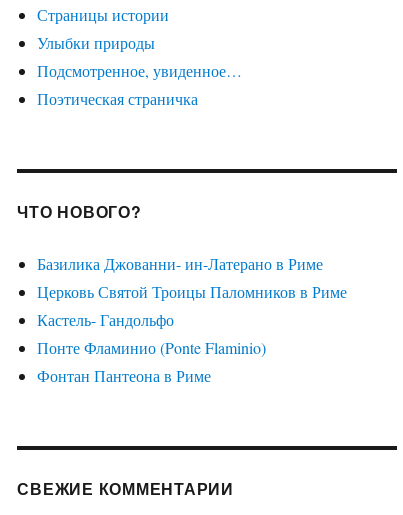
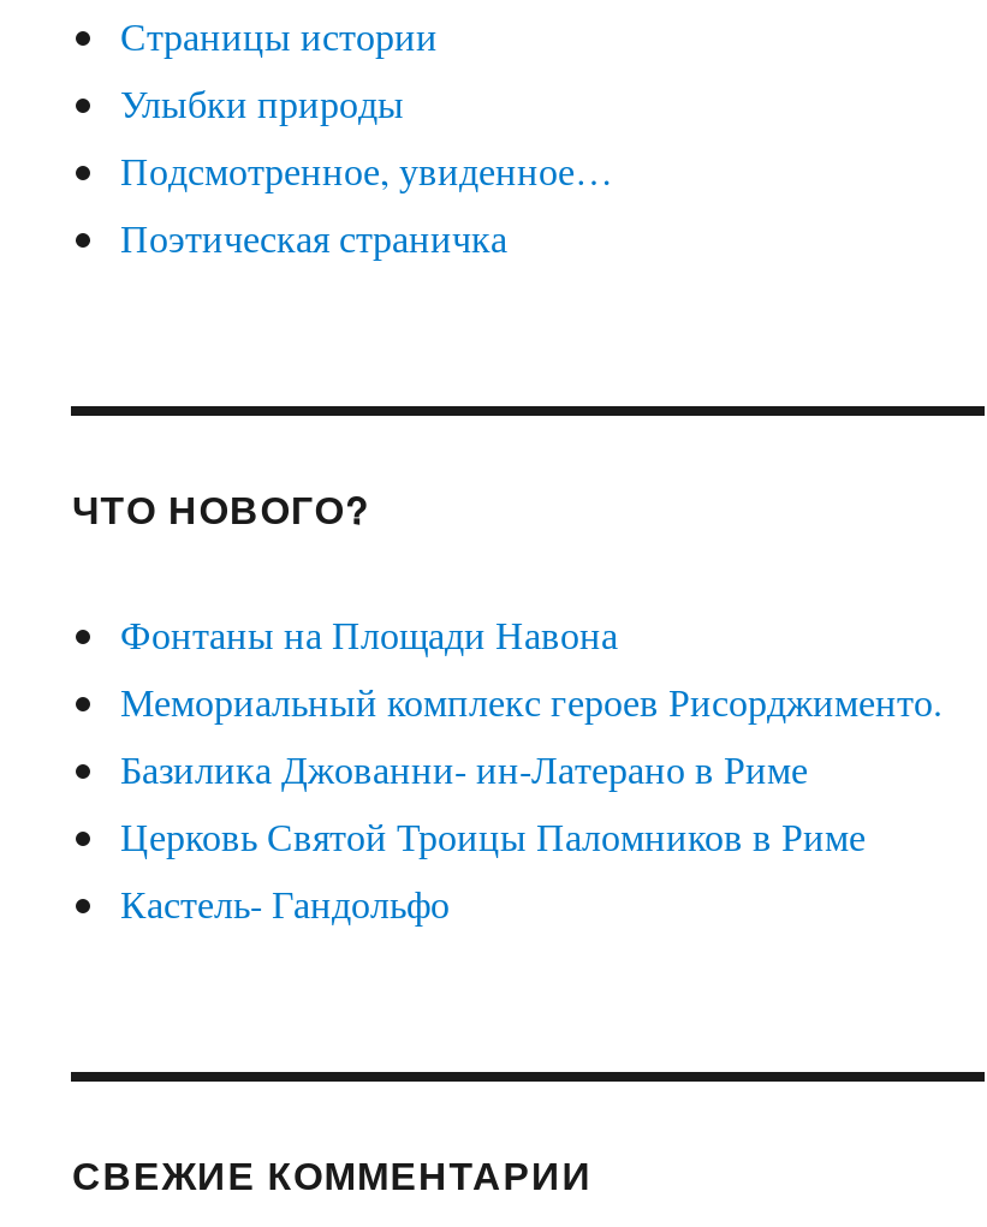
none -> [120,608,943,725] Фонтаны на Площади Навона | Мемориальный комплекс героев Рисорджименто.
moved [37,253,347,330] -> [120,742,866,927]: Базилика Джованни- ин-Латерано в Риме | Церковь Святой Троицы Паломников в Риме | Кастель- Гандольфо
[37,337,266,386] Понте Фламинио (Ponte Flaminio) | Фонтан Пантеона в Риме -> none

